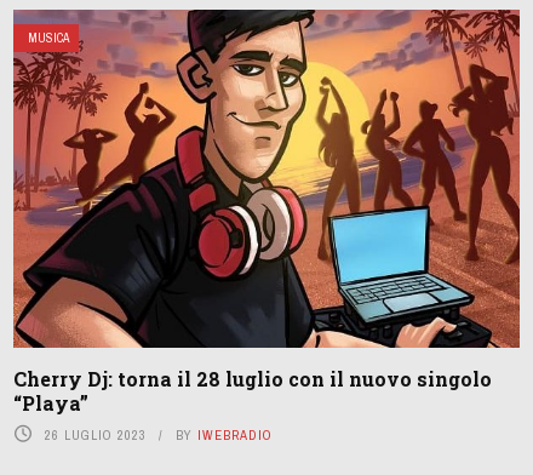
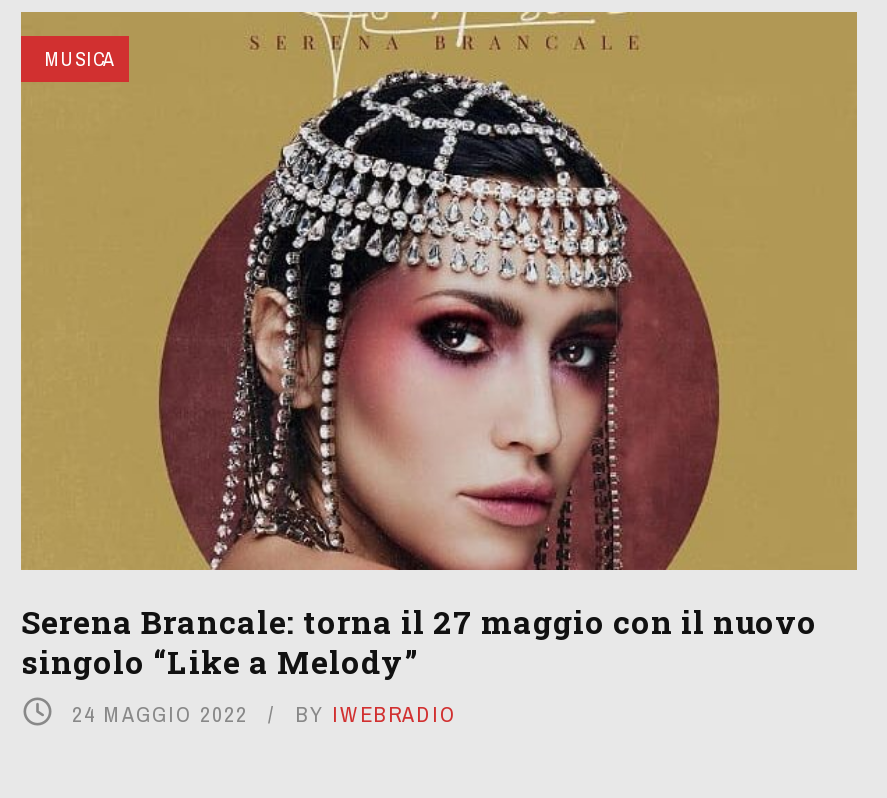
[12,8,521,443] [image] | Cherry Dj: torna il 28 luglio con il nuovo singolo | “Playa” | 26 LUGLIO 2023 -> [19,11,859,727] [image] | Serena Brancale: torna il 27 maggio con il nuovo | singolo “Like a Melody” | 24 MAGGIO 2022

